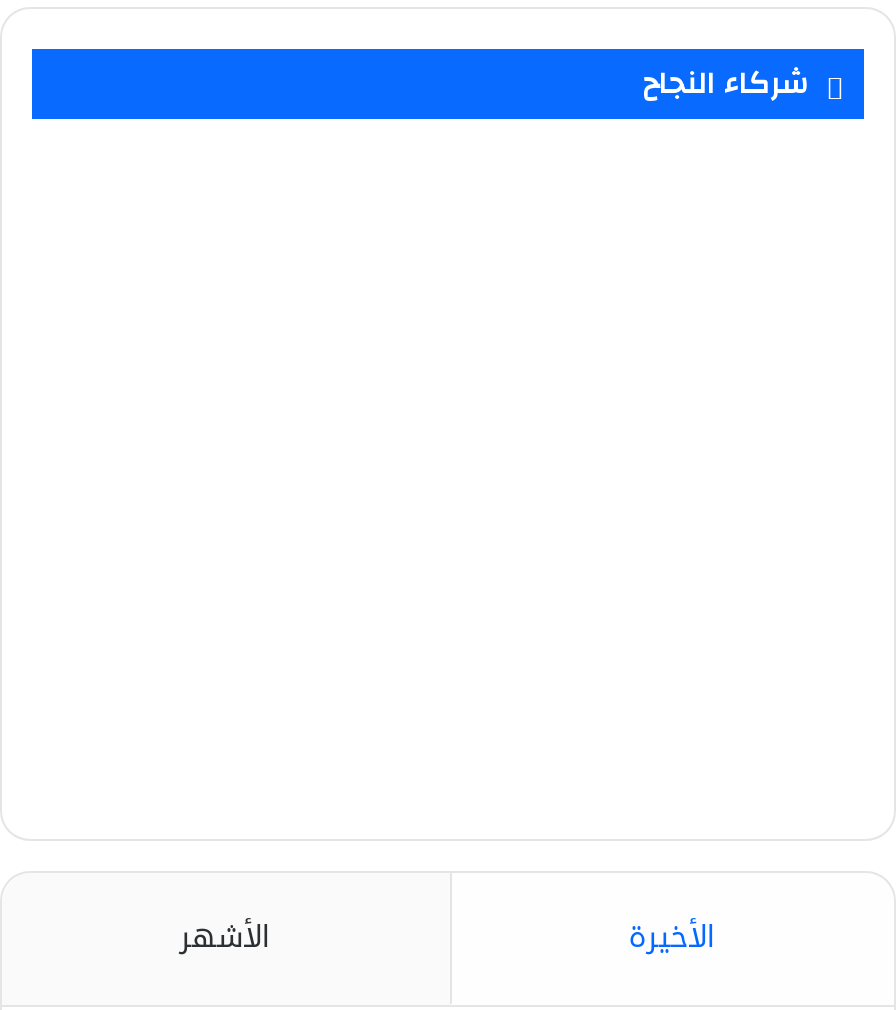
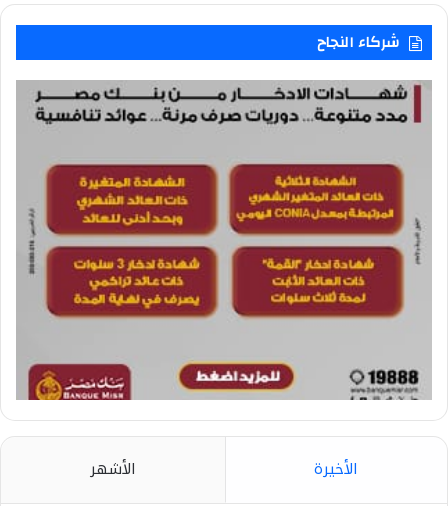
none -> [16,80,432,401] [image]

